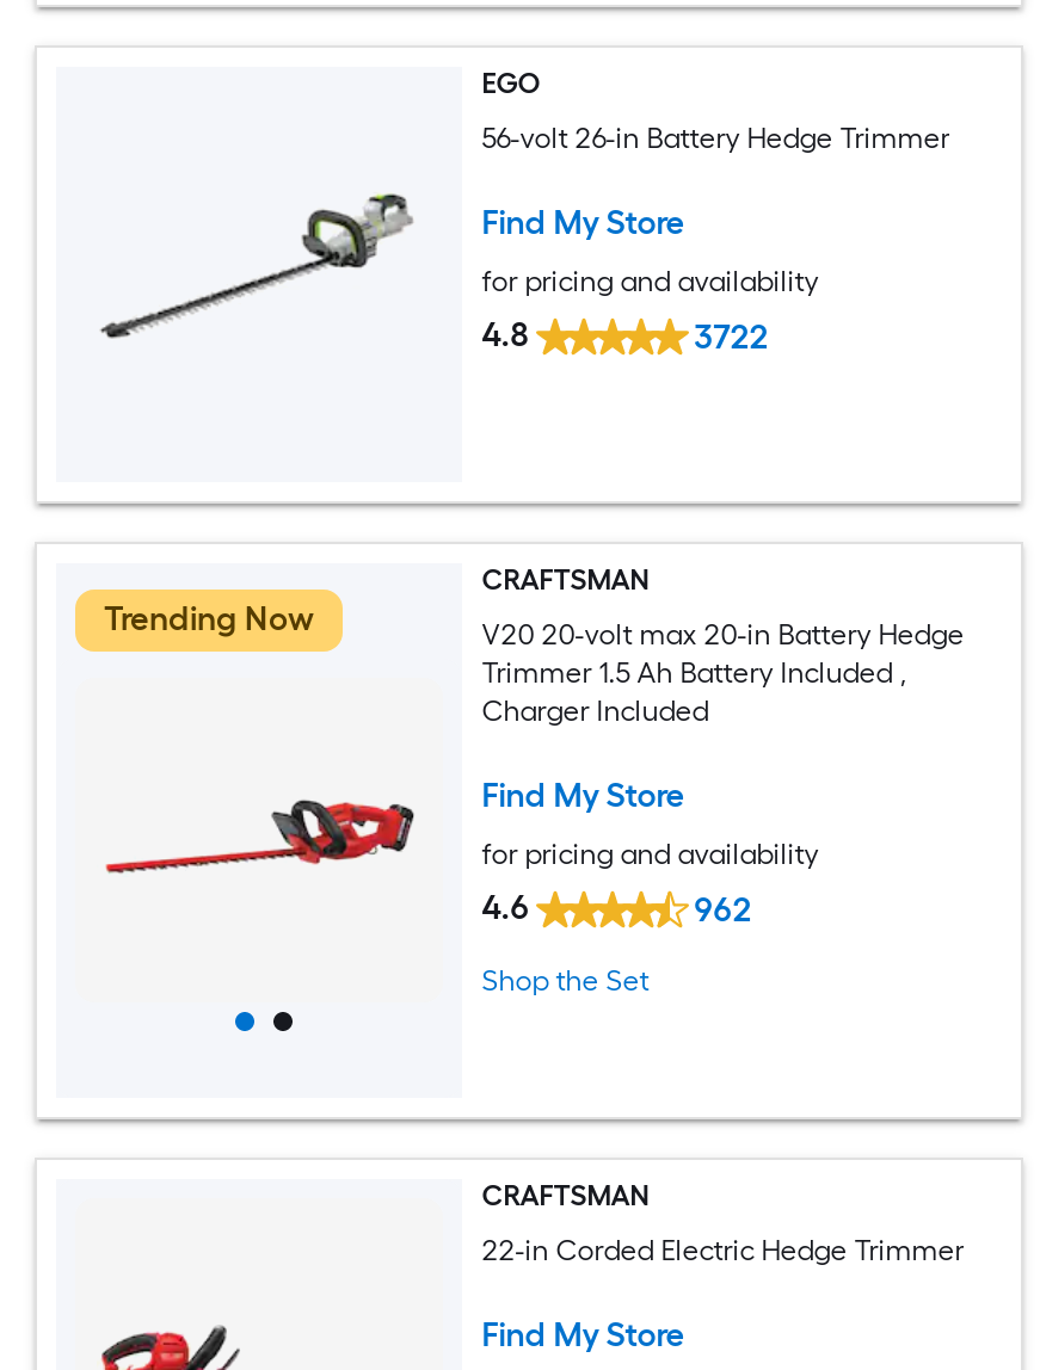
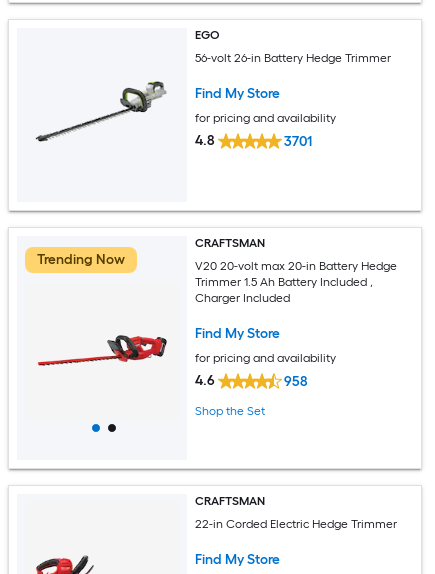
[694,316,768,357] 3722 -> [284,133,312,150] 3701
[694,890,752,930] 962 -> [284,373,308,390] 958

